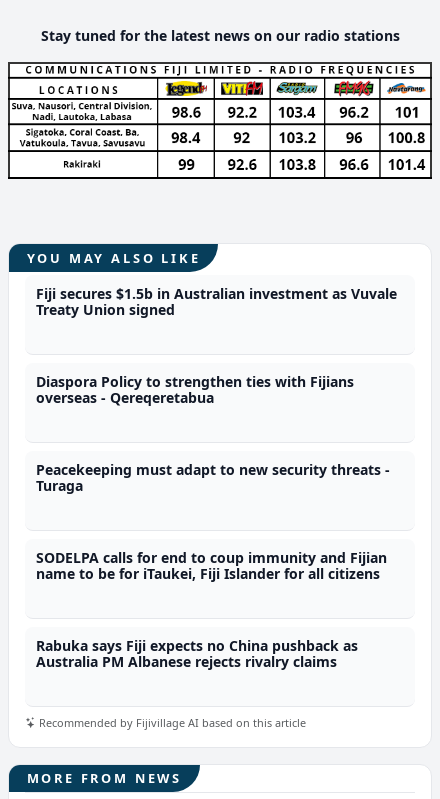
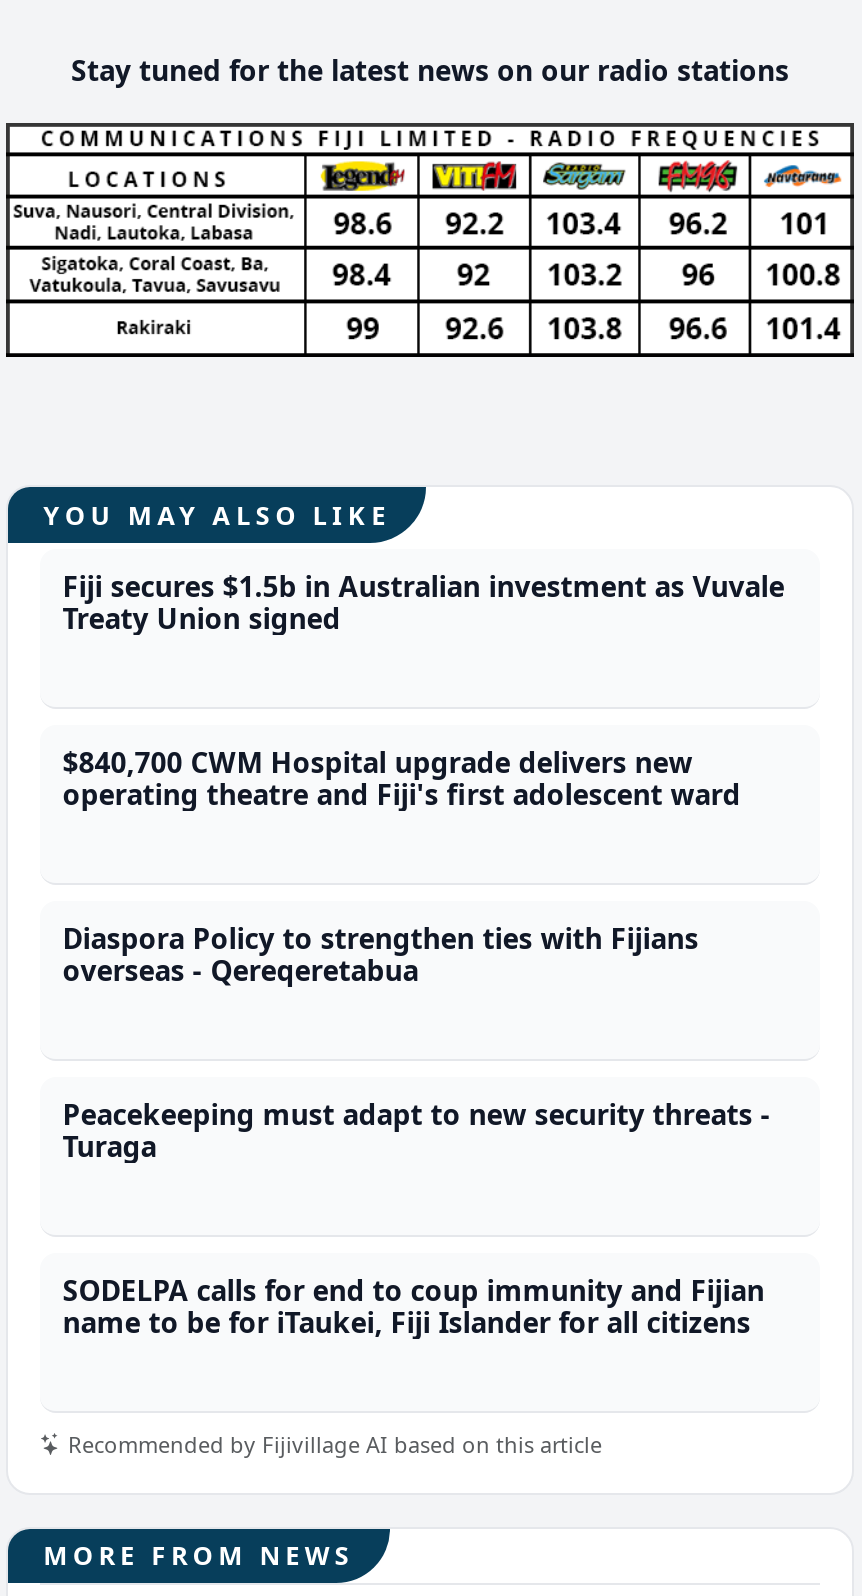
none -> [62,742,740,812] $840,700 CWM Hospital upgrade delivers new | operating theatre and Fiji's first adolescent ward
moved [36,372,390,583] -> [62,918,770,1340]: Diaspora Policy to strengthen ties with Fijians | overseas - Qereqeretabua | Peacekeeping must adapt to new security threats - | Turaga | SODELPA calls for end to coup immunity and Fijian | name to be for iTaukei, Fiji Islander for all citizens
[36,636,358,671] Rabuka says Fiji expects no China pushback as | Australia PM Albanese rejects rivalry claims -> none

